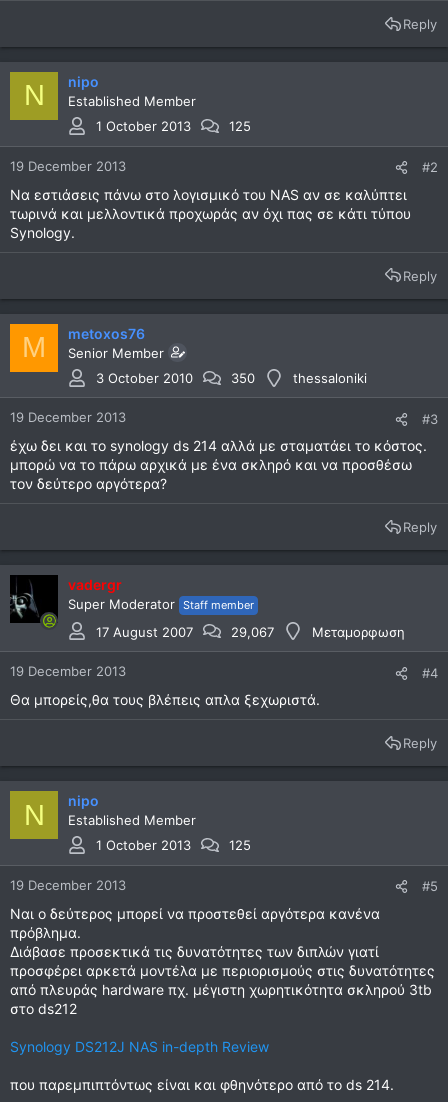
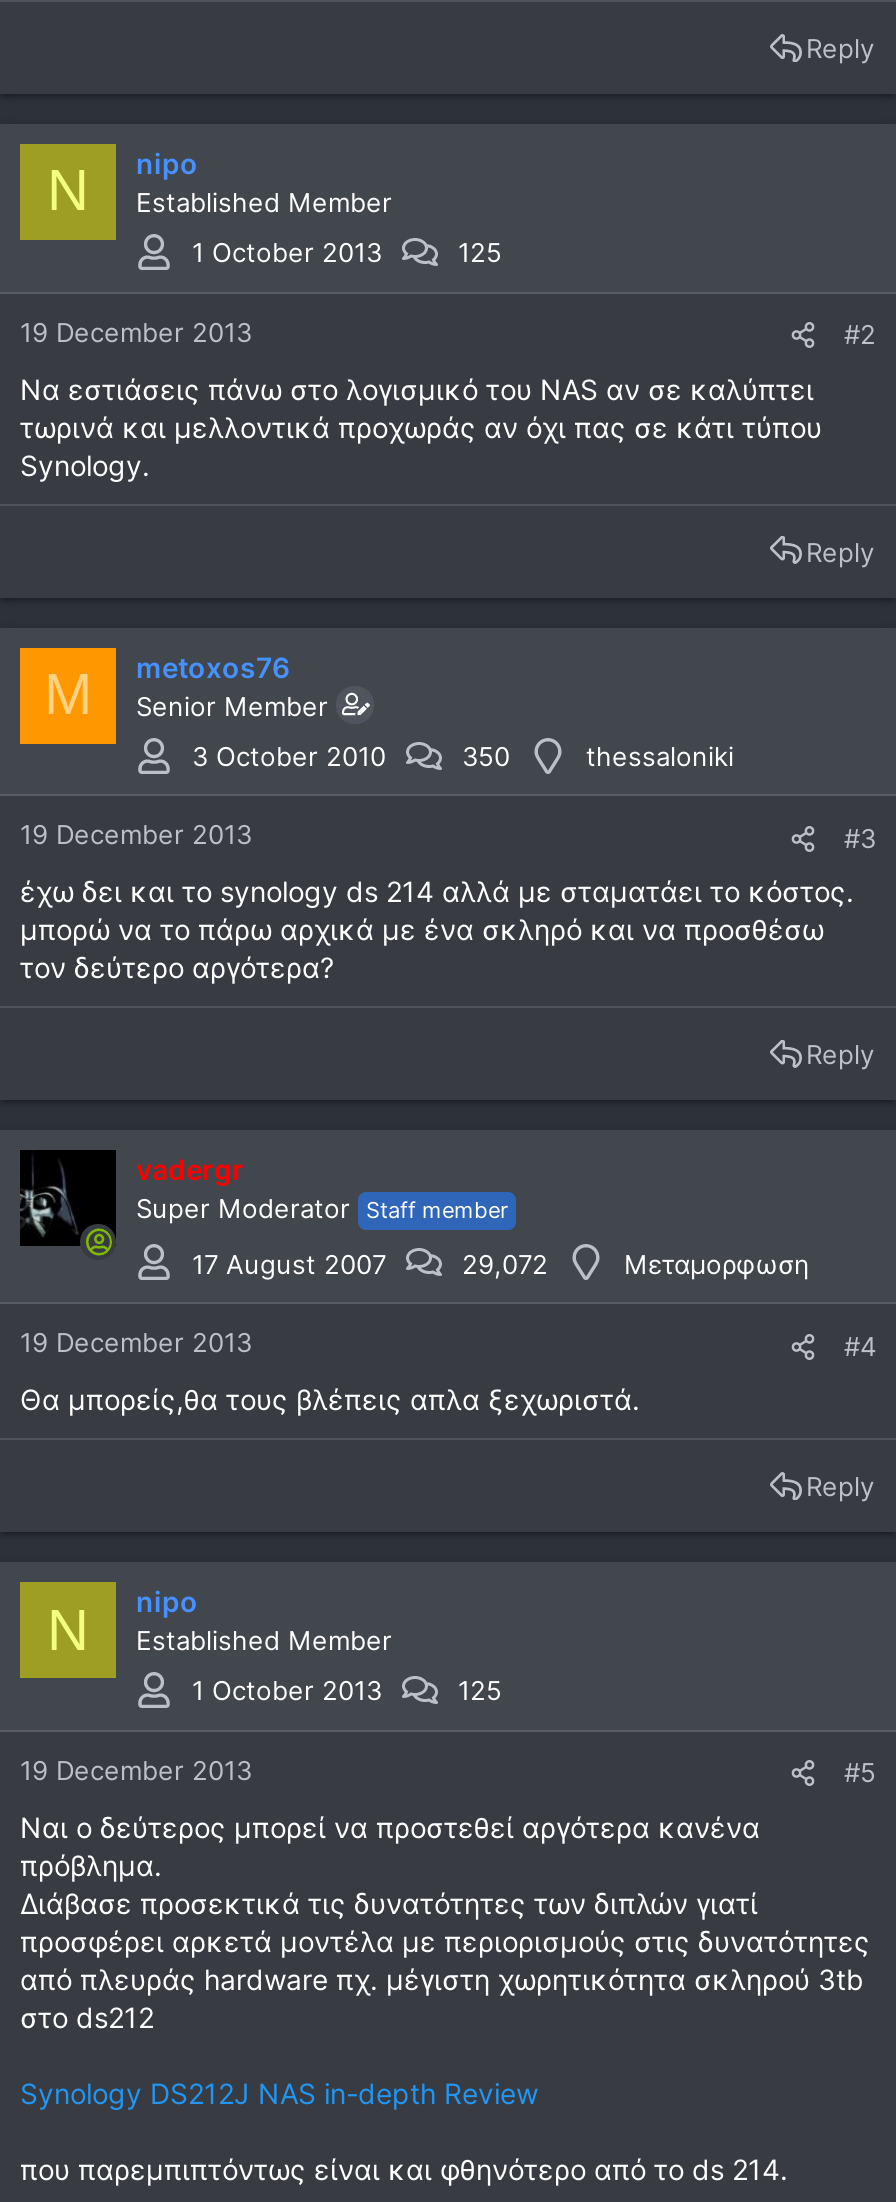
[231,624,274,640] 29,067 -> [462,1247,548,1279] 29,072

